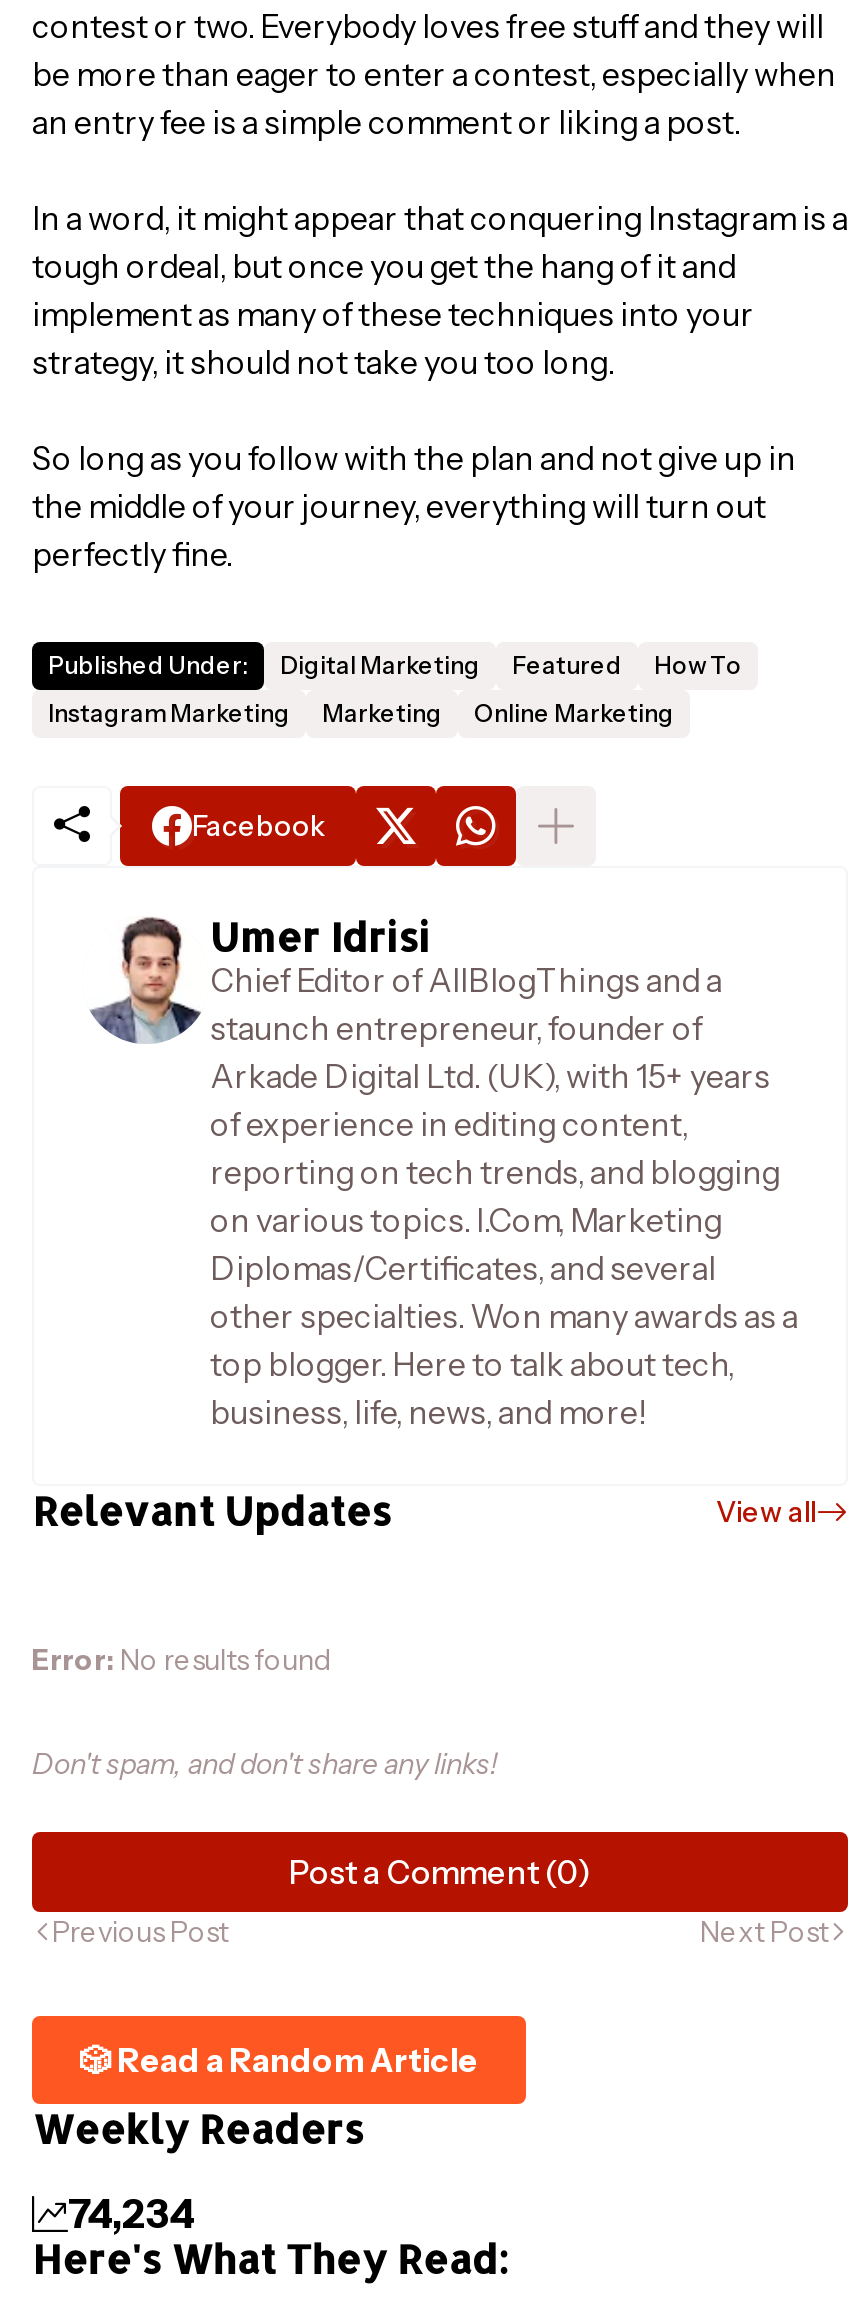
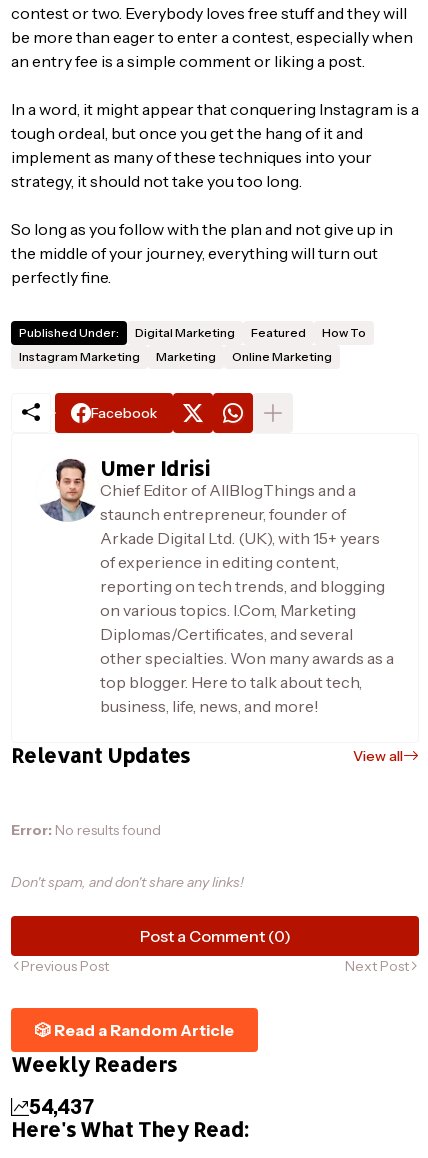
[68,2190,196,2238] 74,234 -> [29,1095,94,1119] 54,437

